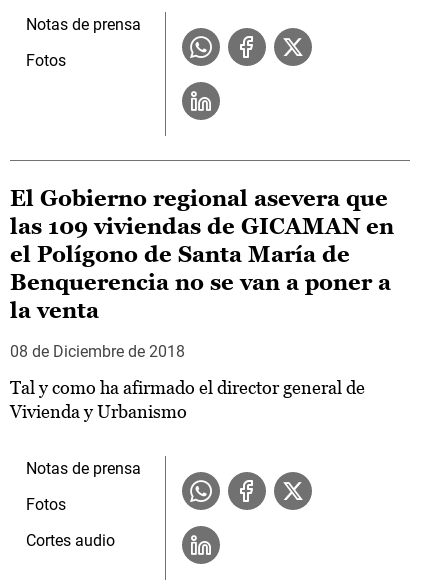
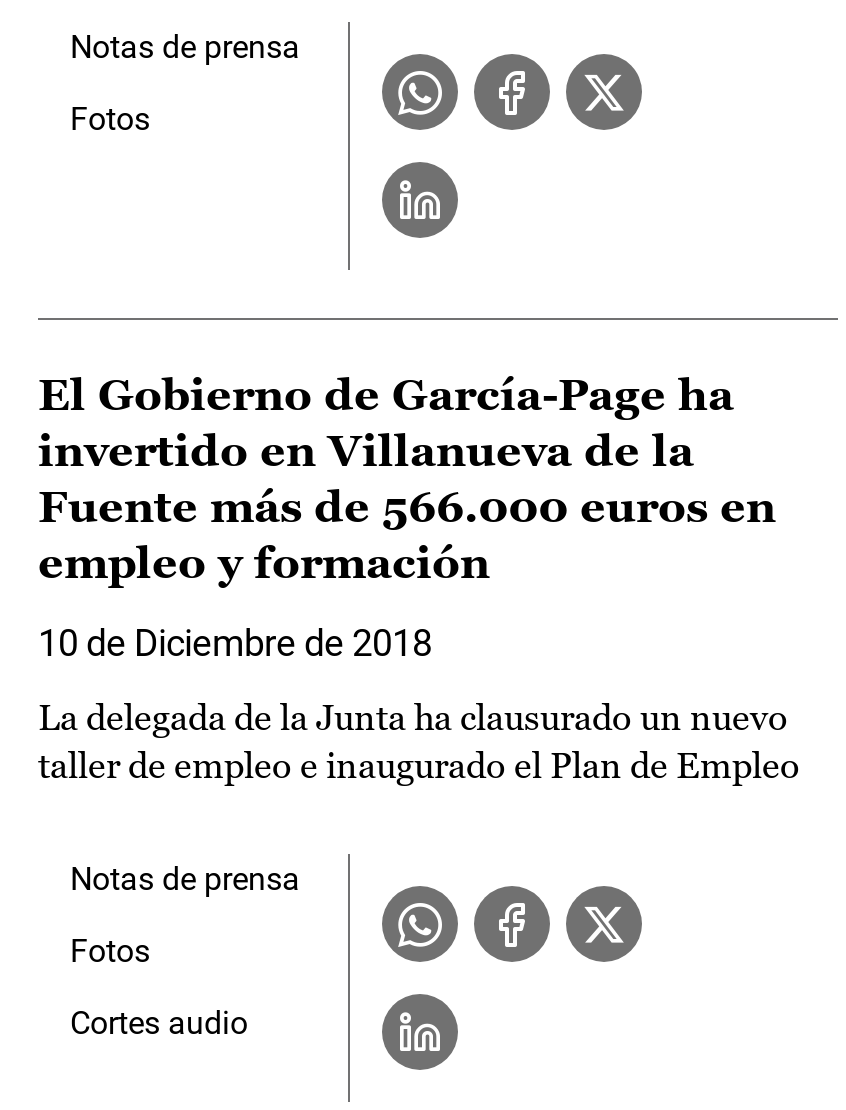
[10,186,394,323] El Gobierno regional asevera que | las 109 viviendas de GICAMAN en | el Polígono de Santa María de | Benquerencia no se van a poner a | la venta -> [38,370,776,588] El Gobierno de García-Page ha | invertido en Villanueva de la | Fuente más de 566.000 euros en | empleo y formación
[10,342,185,361] 08 de Diciembre de 2018 -> [38,622,432,664] 10 de Diciembre de 2018
[10,377,365,422] Tal y como ha afirmado el director general de | Vivienda y Urbanismo -> [38,696,800,786] La delegada de la Junta ha clausurado un nuevo | taller de empleo e inaugurado el Plan de Empleo

